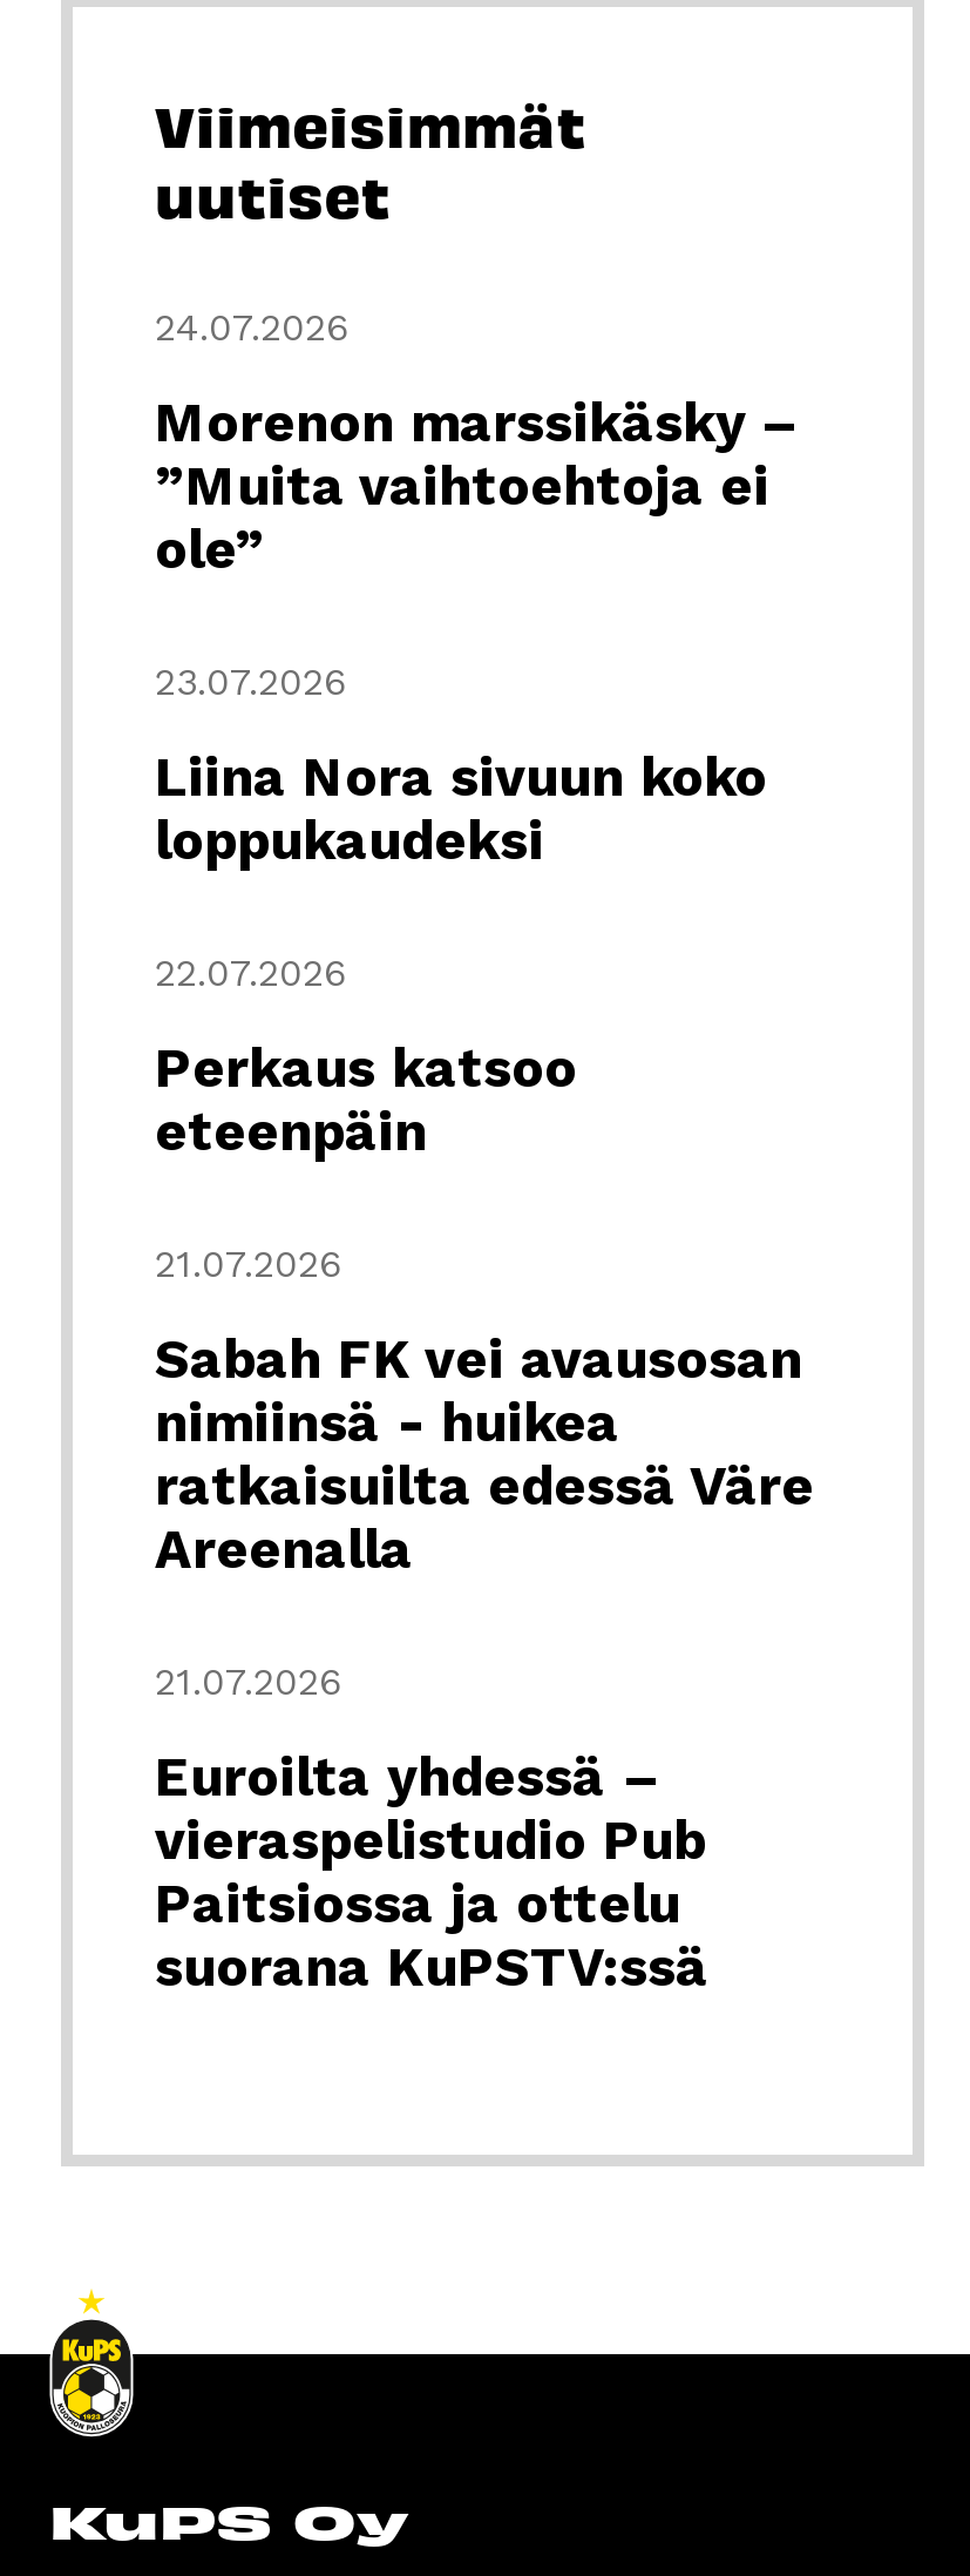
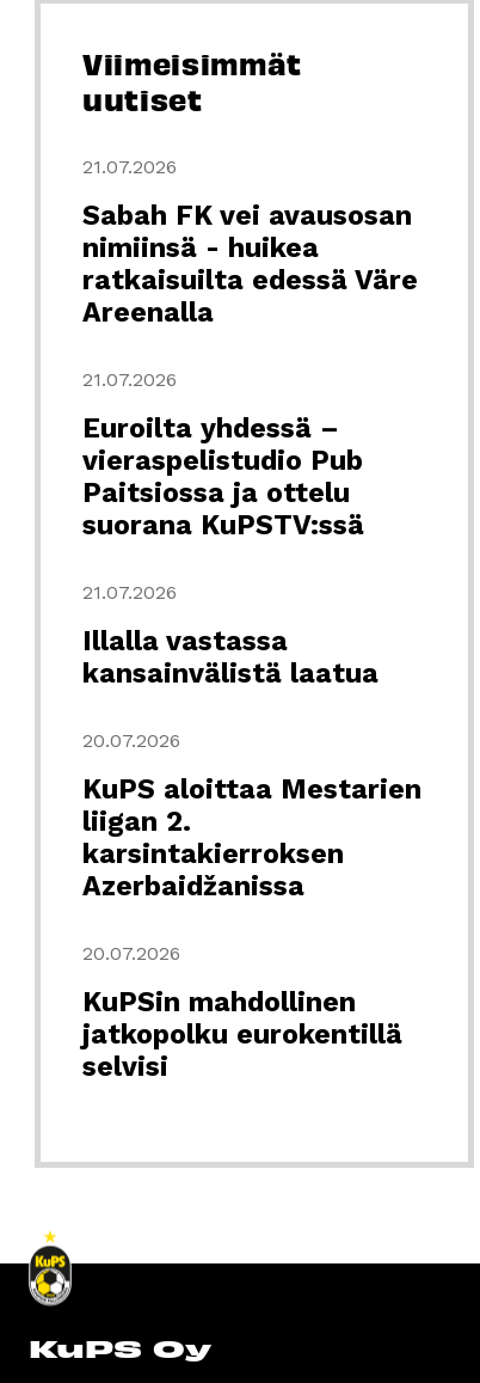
[155,306,798,1165] 24.07.2026 | Morenon marssikäsky – | ”Muita vaihtoehtoja ei | ole” | 23.07.2026 | Liina Nora sivuun koko | loppukaudeksi | 22.07.2026 | Perkaus katsoo | eteenpäin -> none
moved [155,1243,814,2001] -> [82,156,418,542]: 21.07.2026 | Sabah FK vei avausosan | nimiinsä - huikea | ... | Paitsiossa ja ottelu | suorana KuPSTV:ssä
none -> [82,581,421,1083] 21.07.2026 | Illalla vastassa | kansainvälistä laatua | 20.07.2026 | KuPS aloittaa Mestarien | liigan 2. | karsintakierroksen | Azerbaidžanissa | 20.07.2026 | KuPSin mahdollinen | jatkopolku eurokentillä | selvisi

